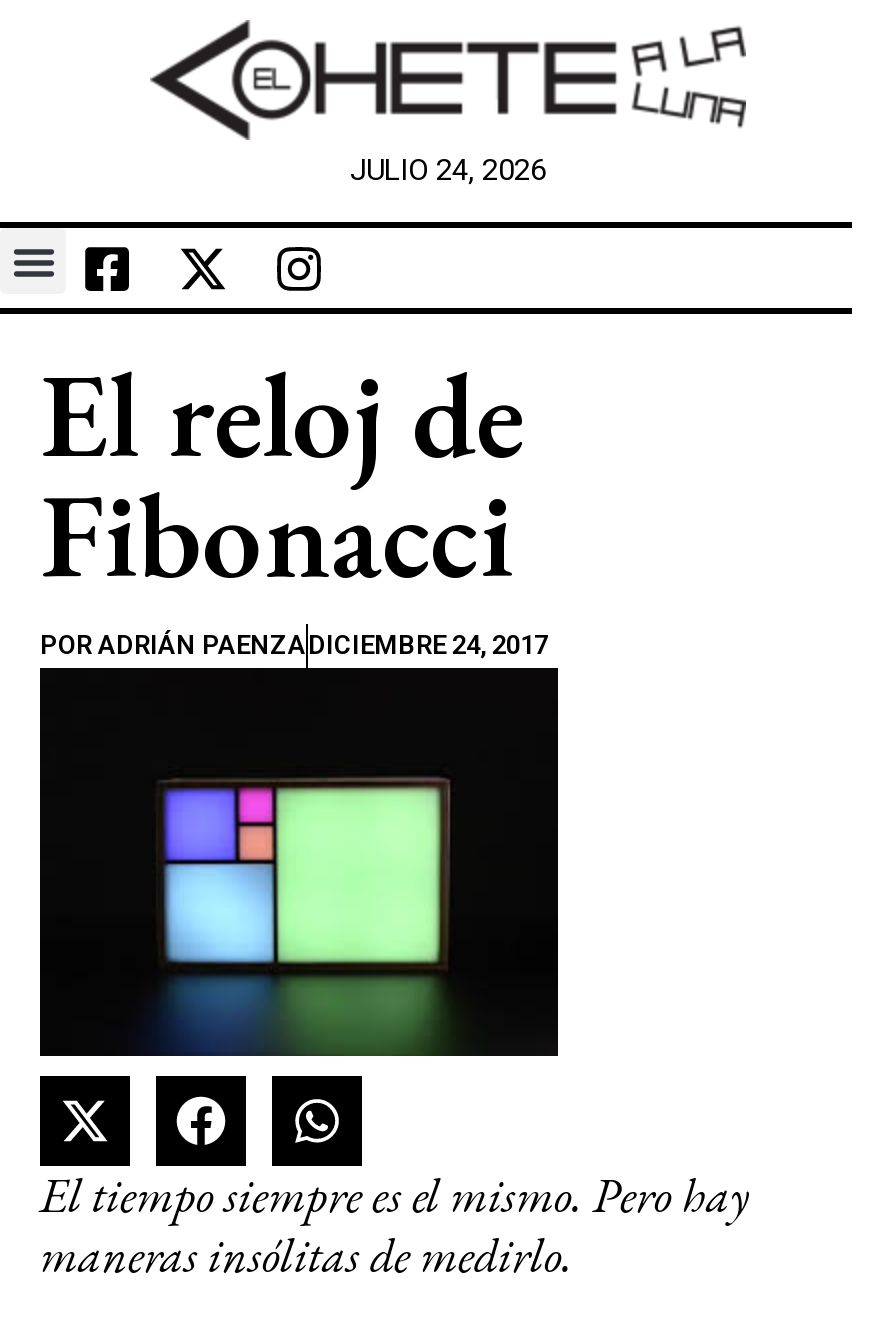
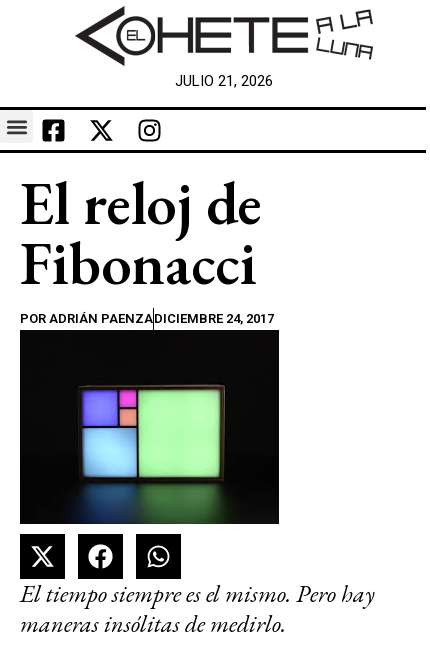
[350,152,546,188] JULIO 24, 2026 -> [175,72,273,90] JULIO 21, 2026

